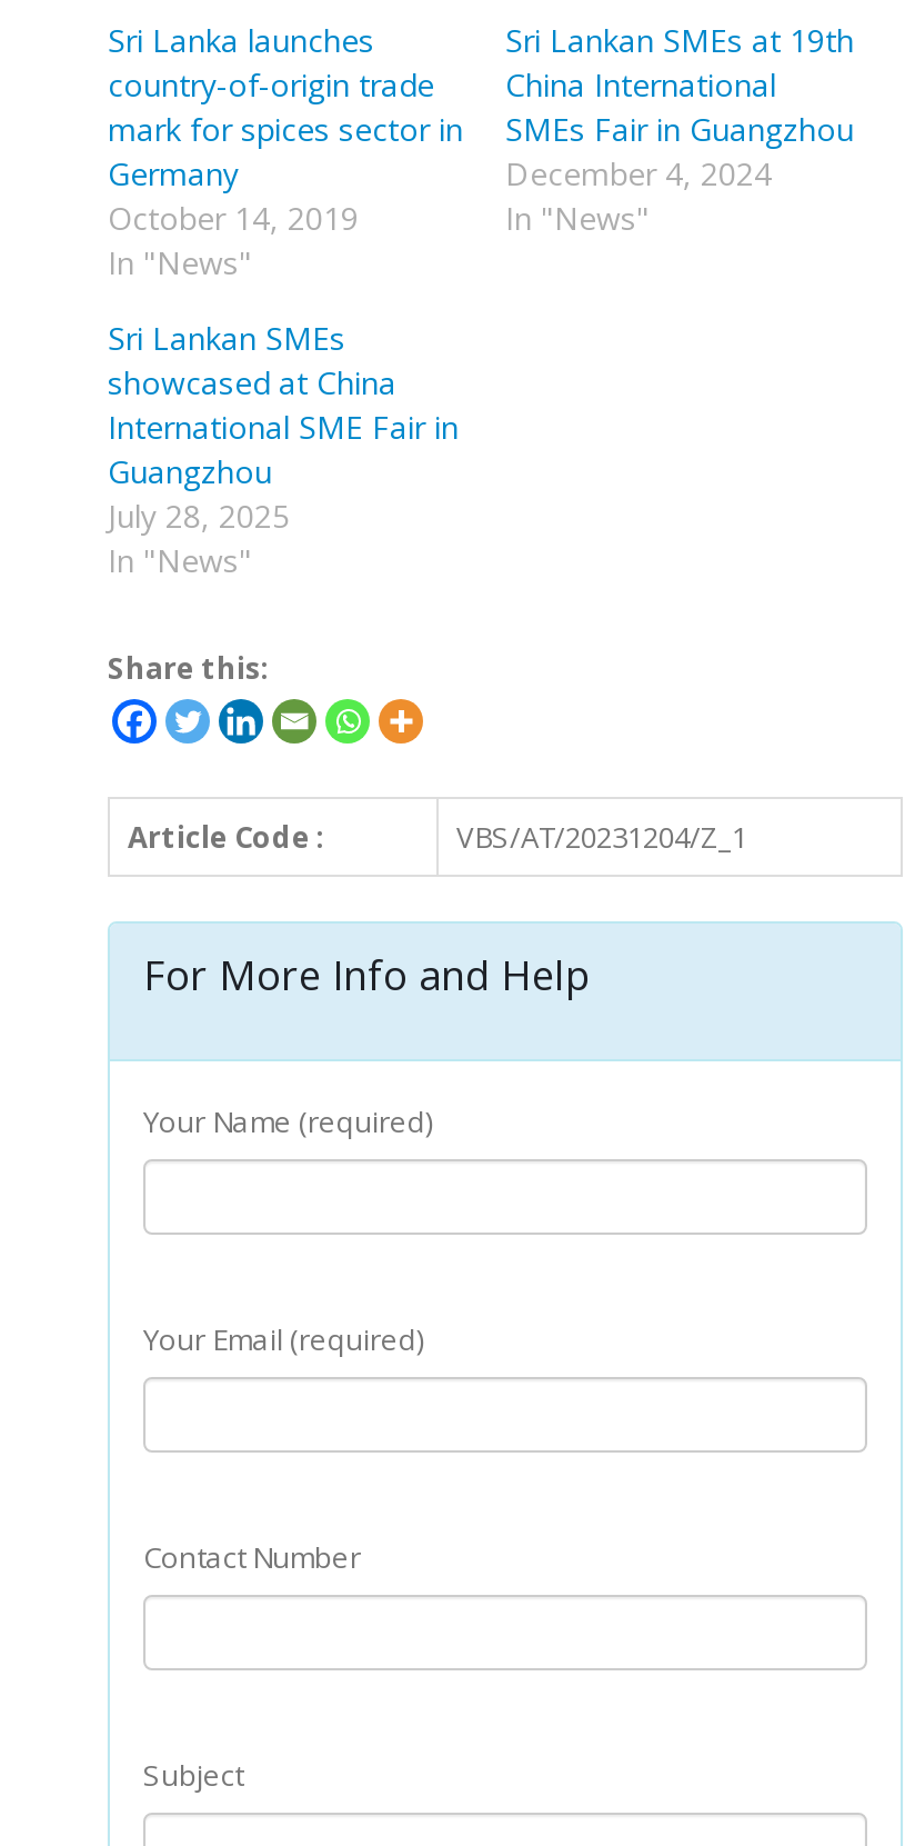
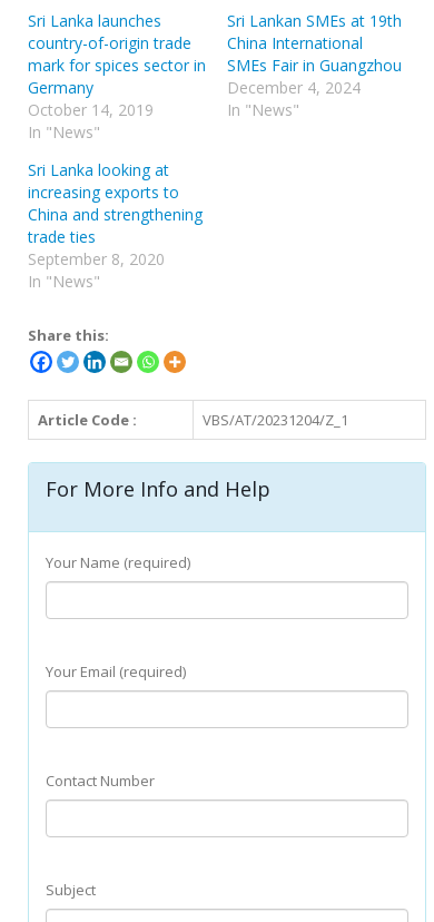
[108,318,459,538] Sri Lankan SMEs | showcased at China | International SME Fair in | Guangzhou | July 28, 2025 -> [28,160,203,270] Sri Lanka looking at | increasing exports to | China and strengthening | trade ties | September 8, 2020

